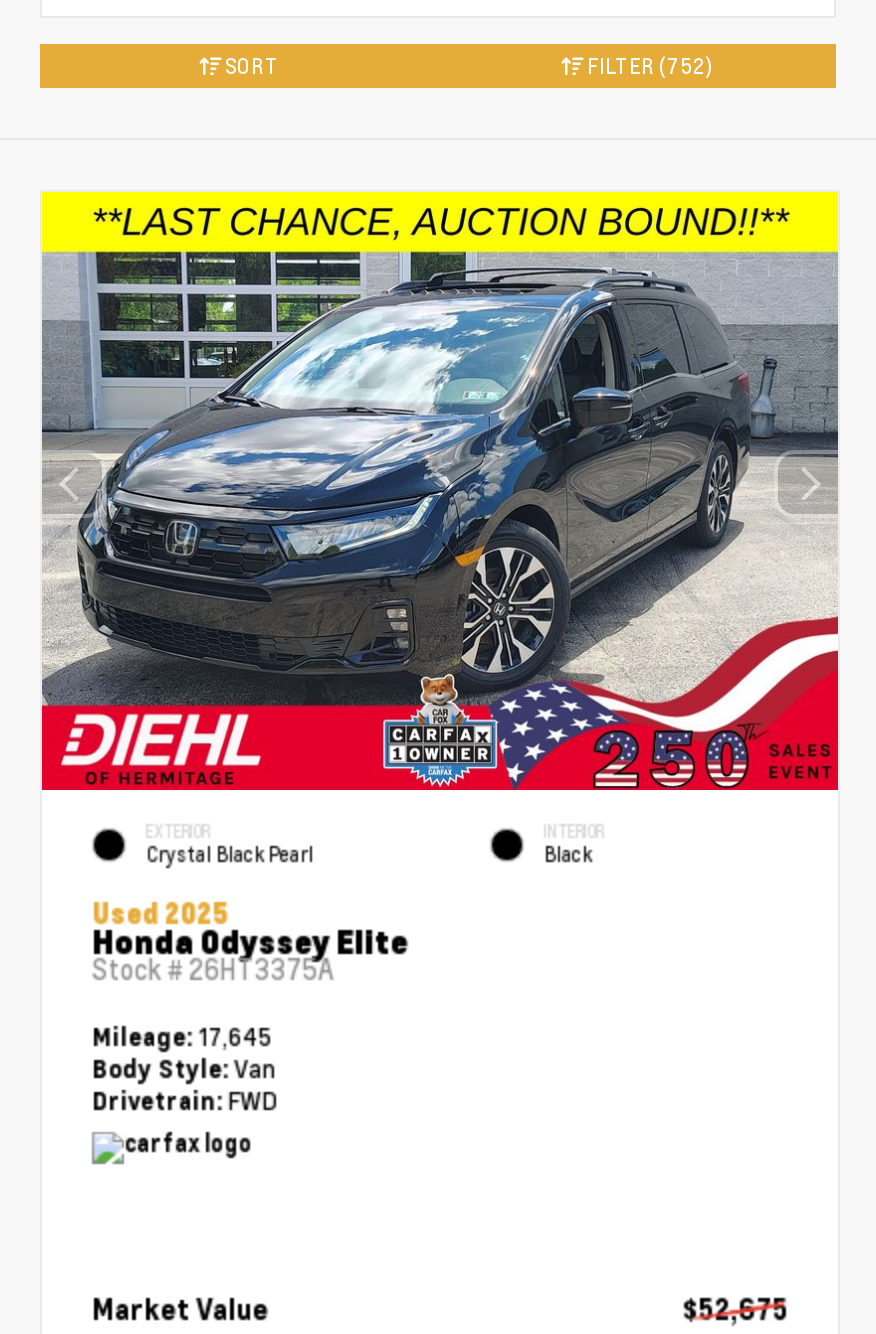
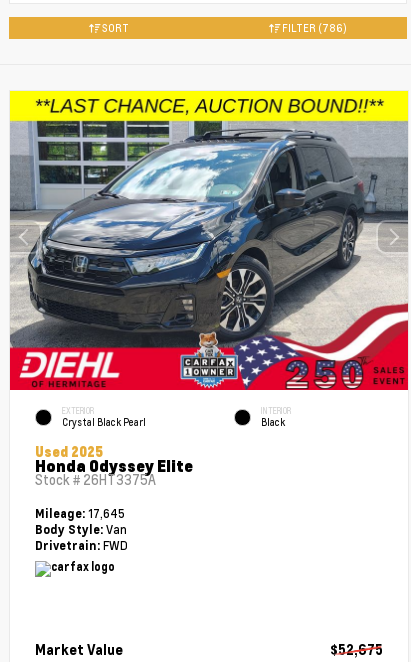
[583,52,713,80] FILTER (752) -> [279,21,346,35] FILTER (786)

